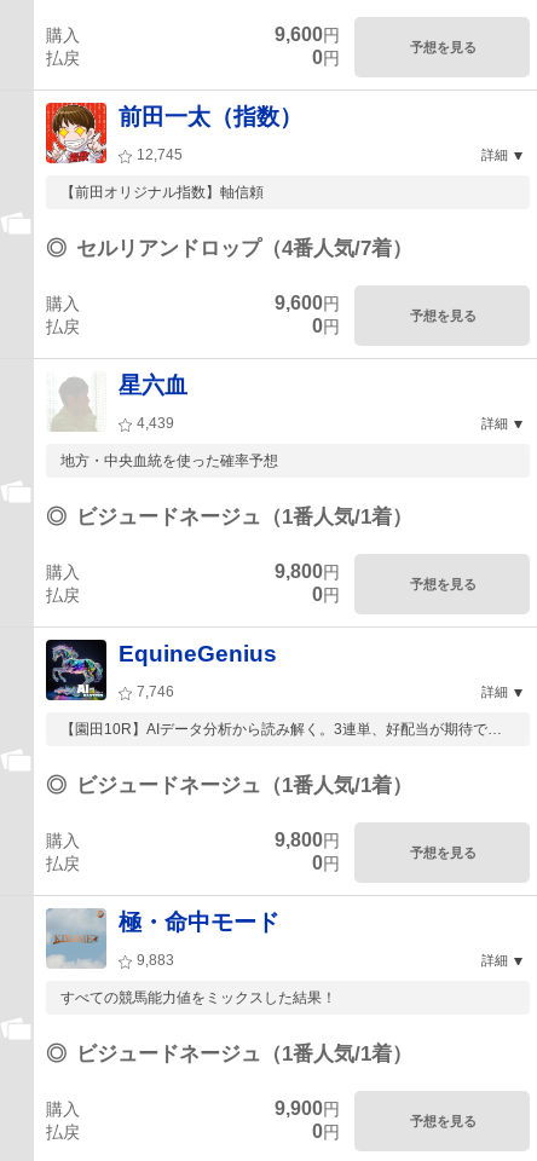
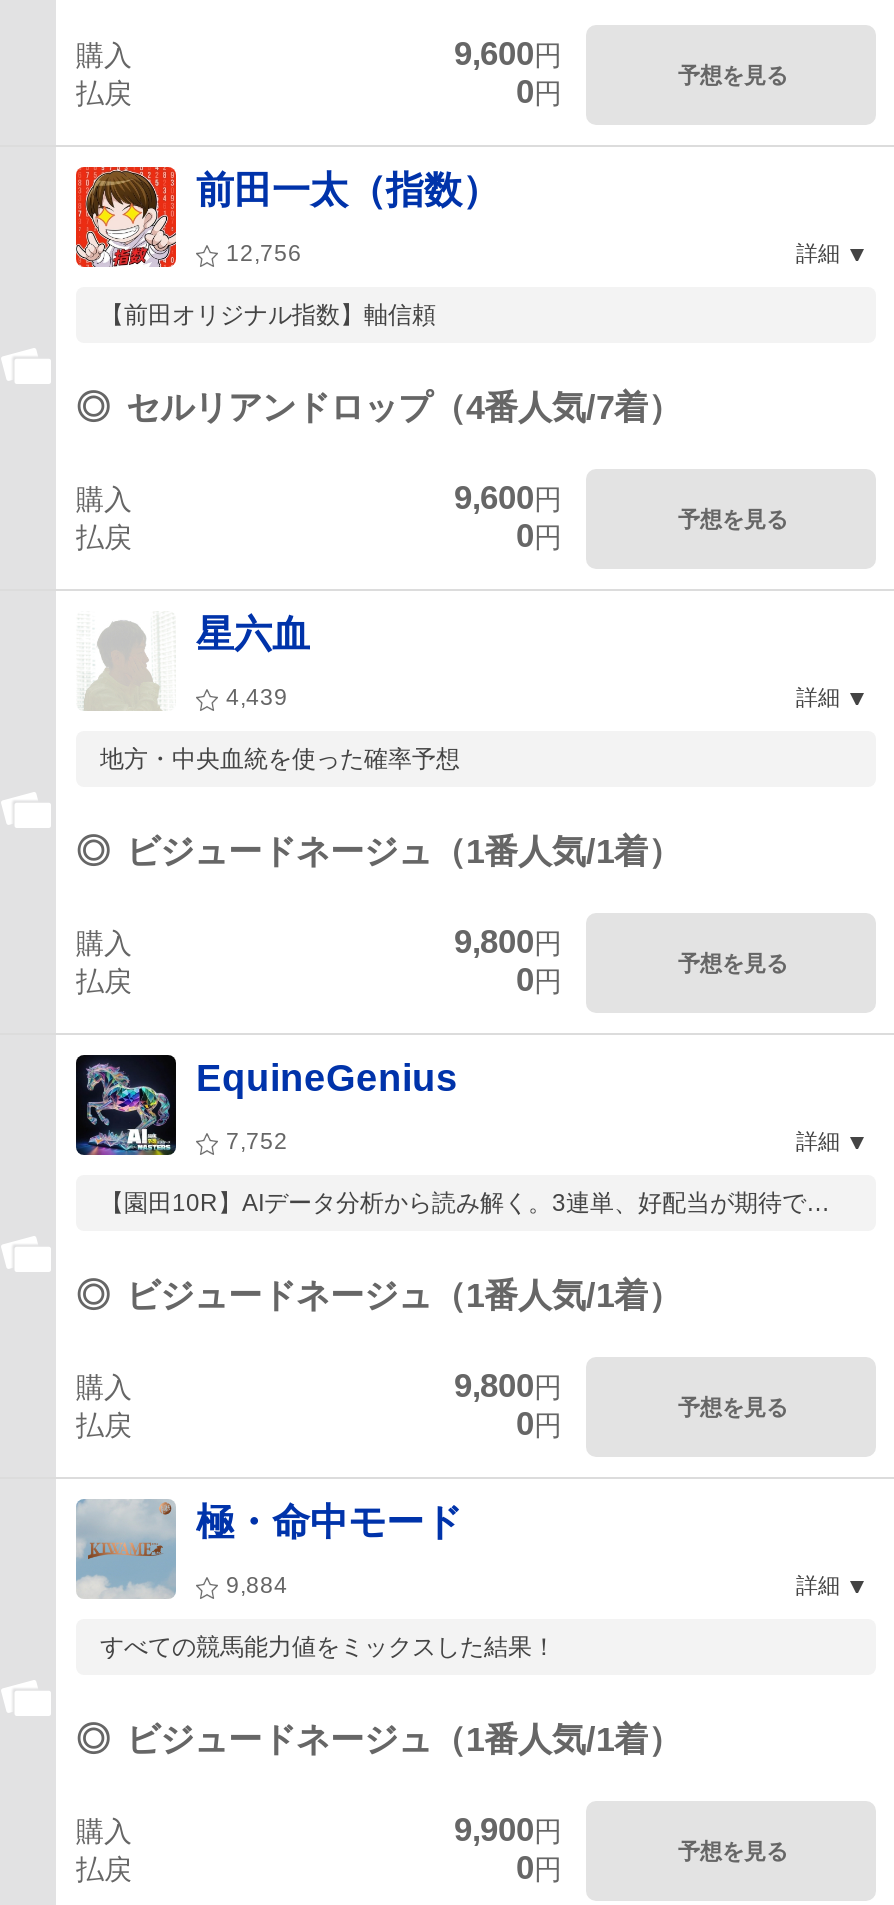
[137,148,183,162] 12,745 -> [226,241,302,265] 12,756
[137,685,174,699] 7,746 -> [226,1129,288,1153] 7,752
[137,953,174,968] 9,883 -> [226,1573,288,1597] 9,884

